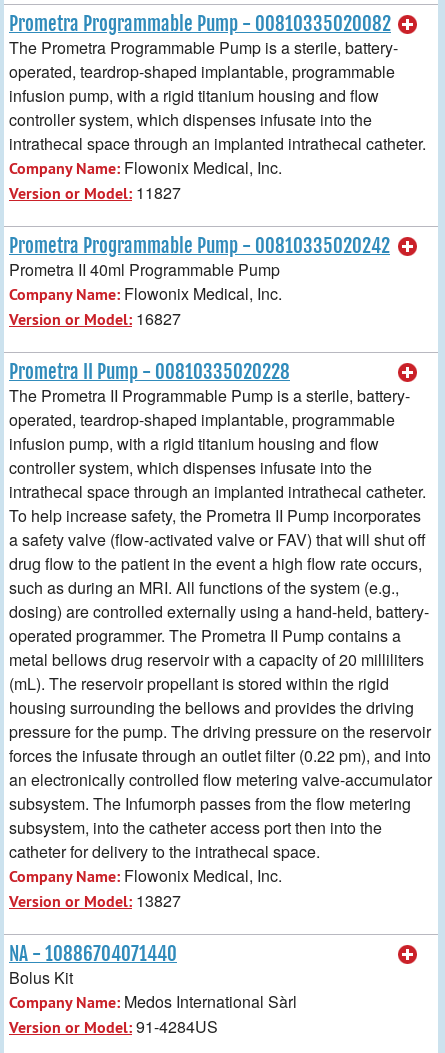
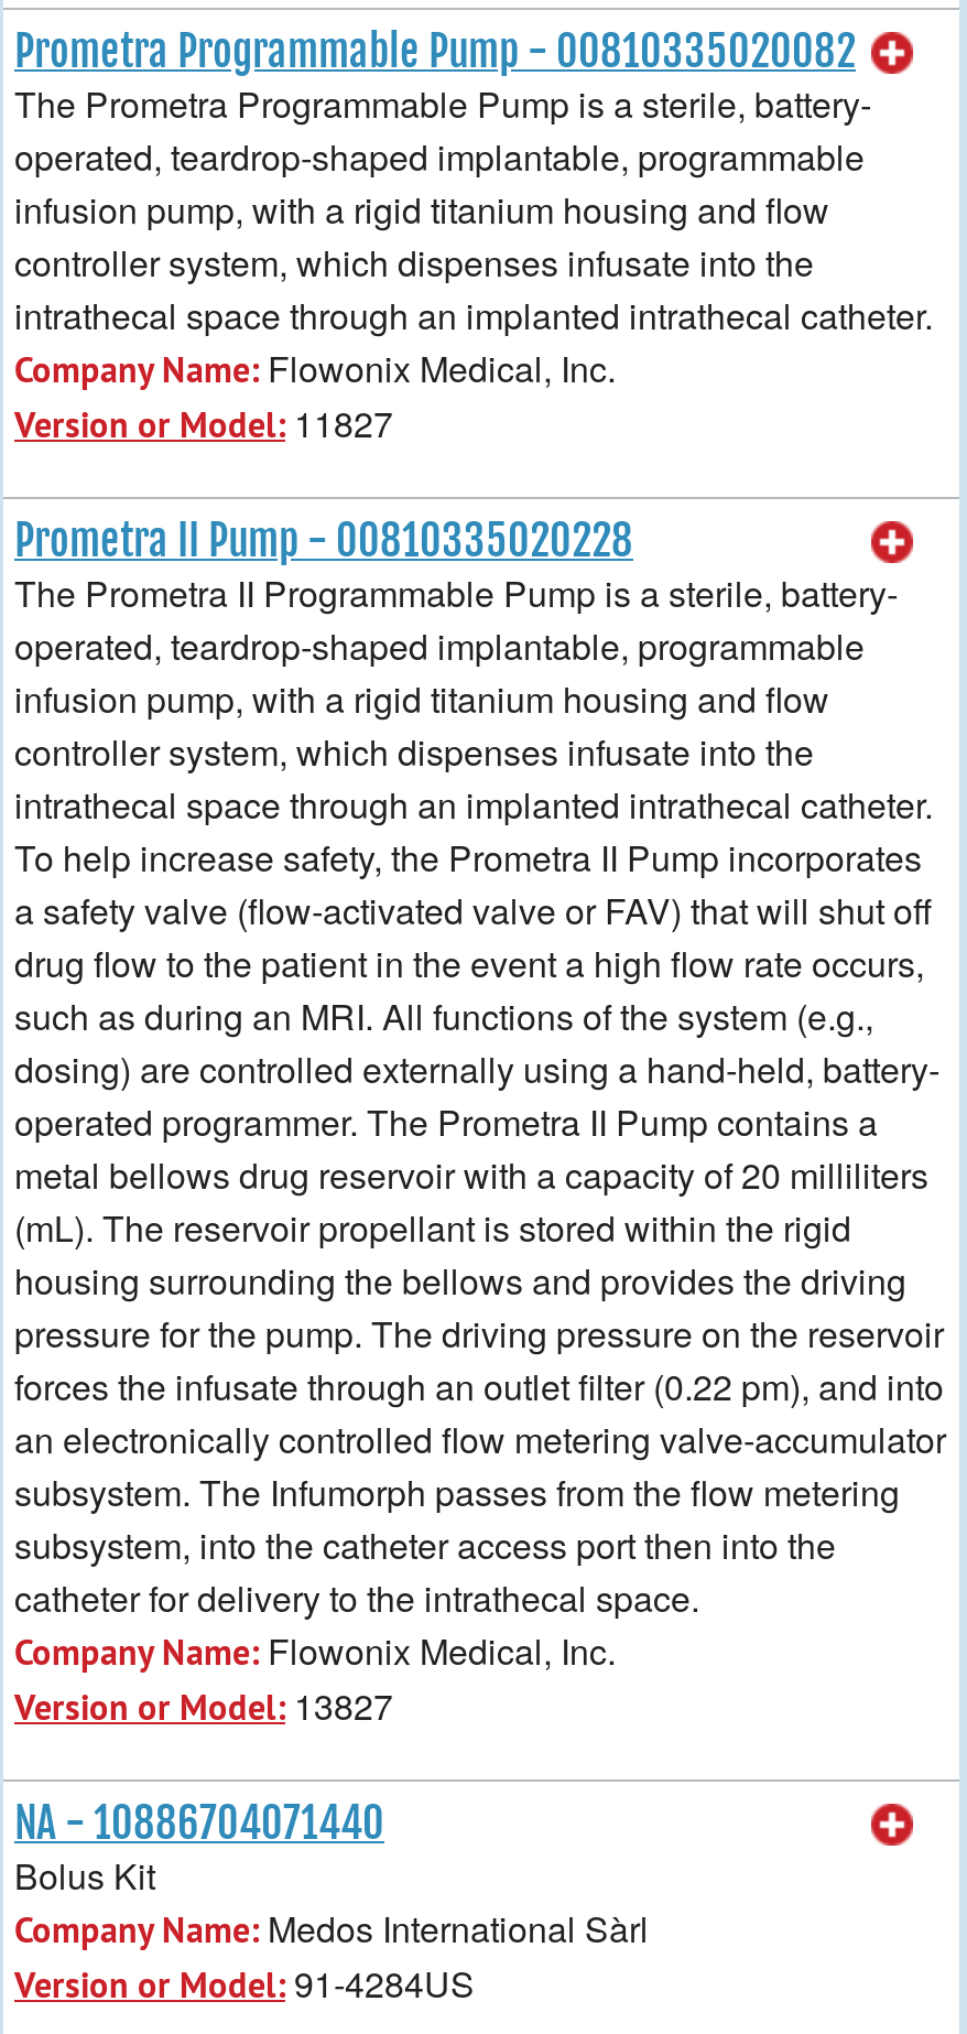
[9,234,390,330] Prometra Programmable Pump - 00810335020242 | Prometra II 40ml Programmable Pump | Company Name: Flowonix Medical, Inc. | Version or Model: 16827 -> none

